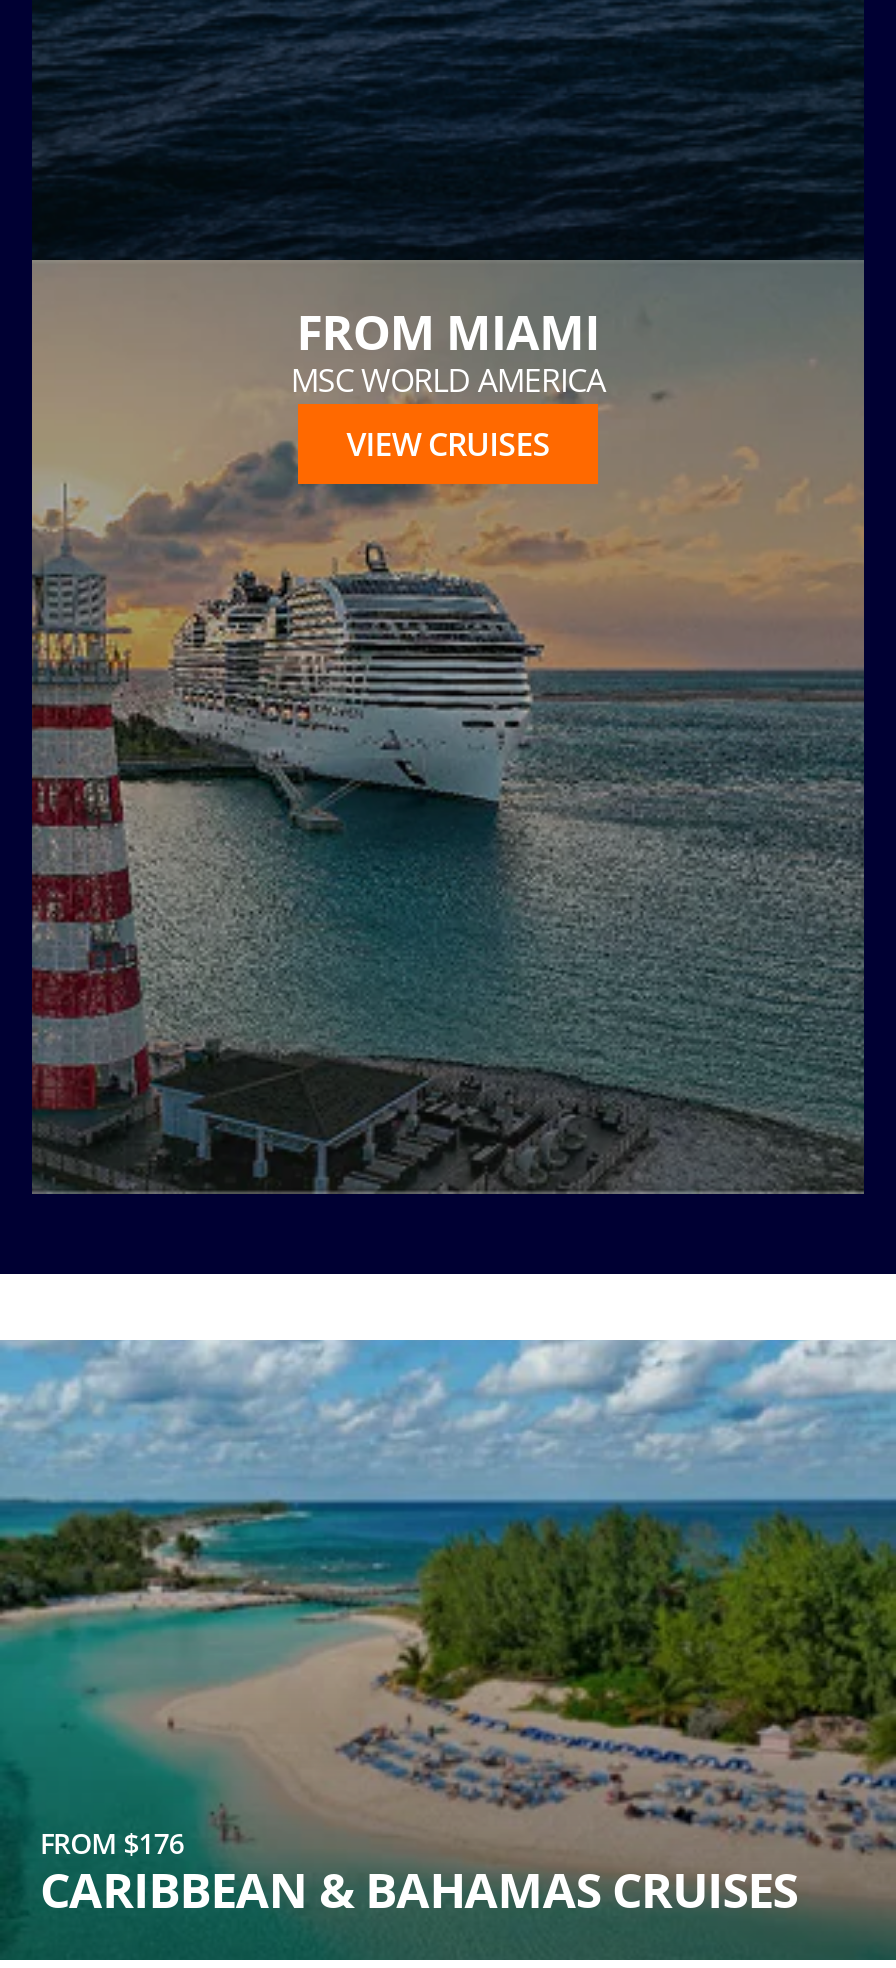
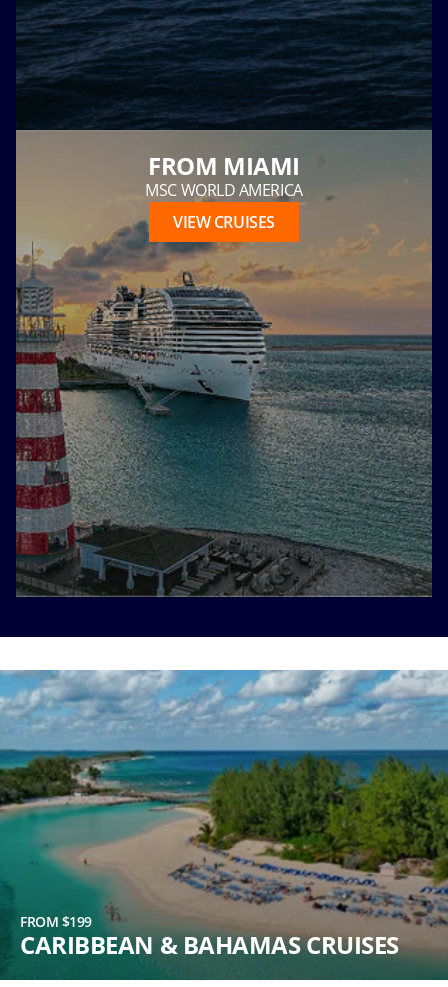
[40,1824,184,1862] FROM $176 -> [20,912,92,931] FROM $199

